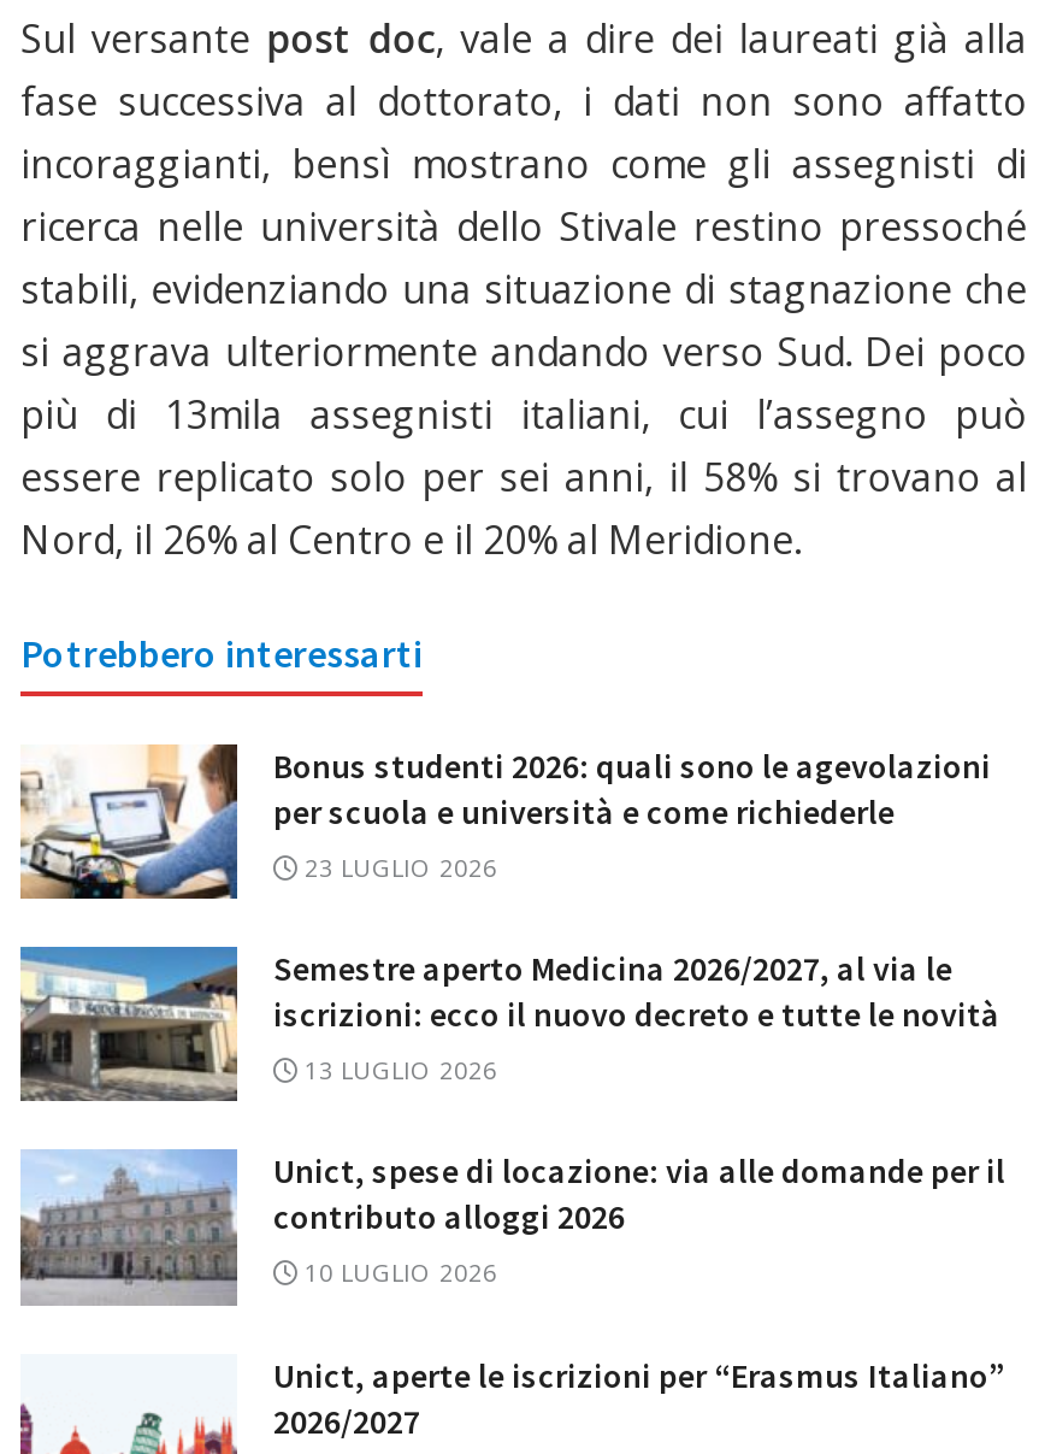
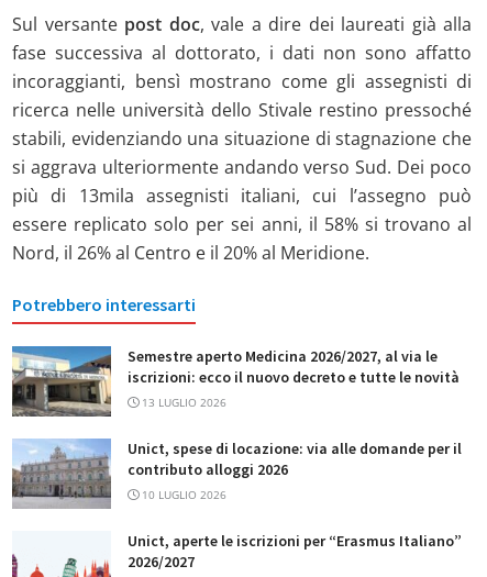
[18,740,991,899] [image] | Bonus studenti 2026: quali sono le agevolazioni | per scuola e università e come richiederle | 23 LUGLIO 2026 -> none

